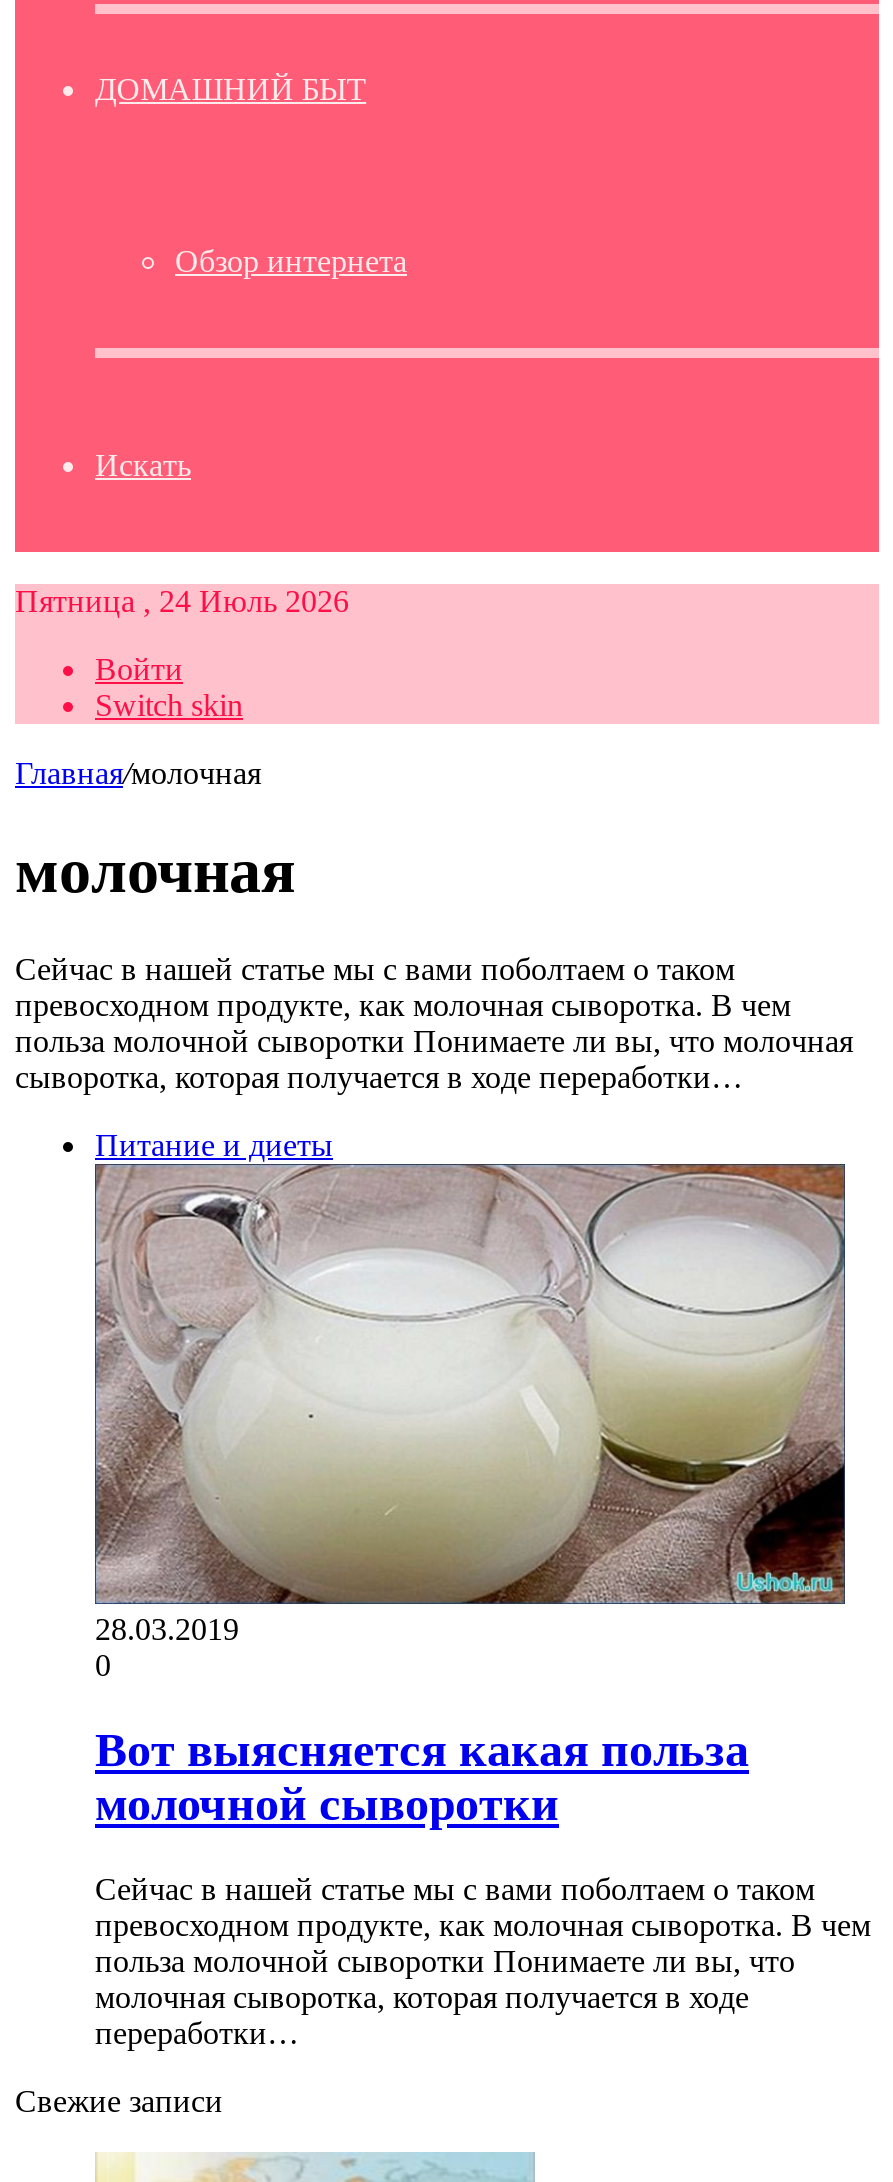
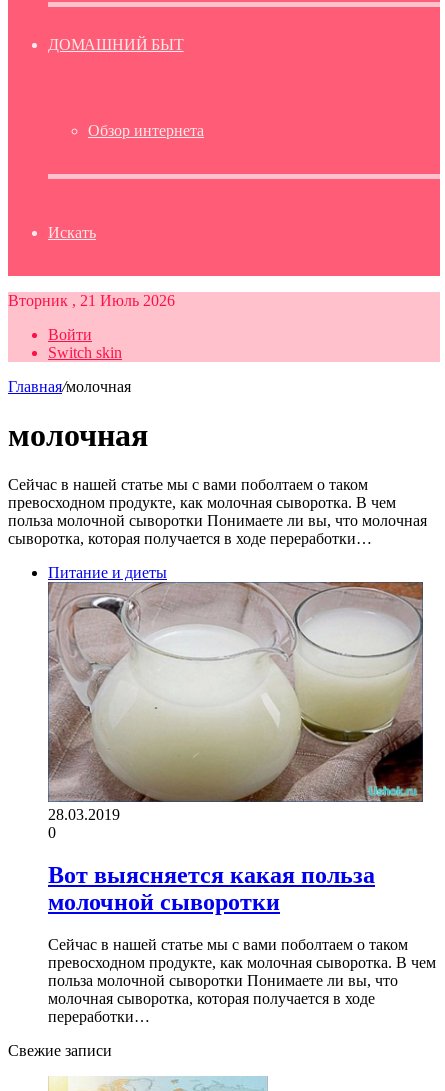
[15,584,349,618] Пятница , 24 Июль 2026 -> [8,292,175,309] Вторник , 21 Июль 2026

